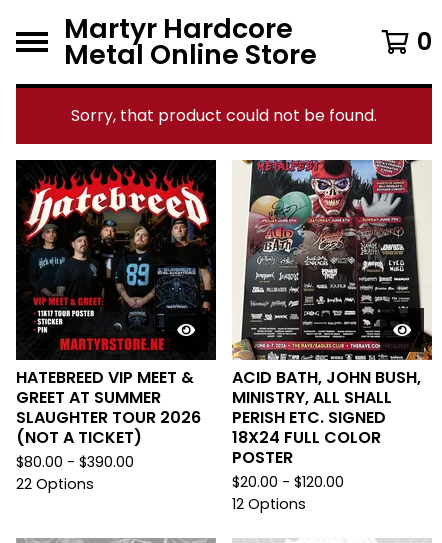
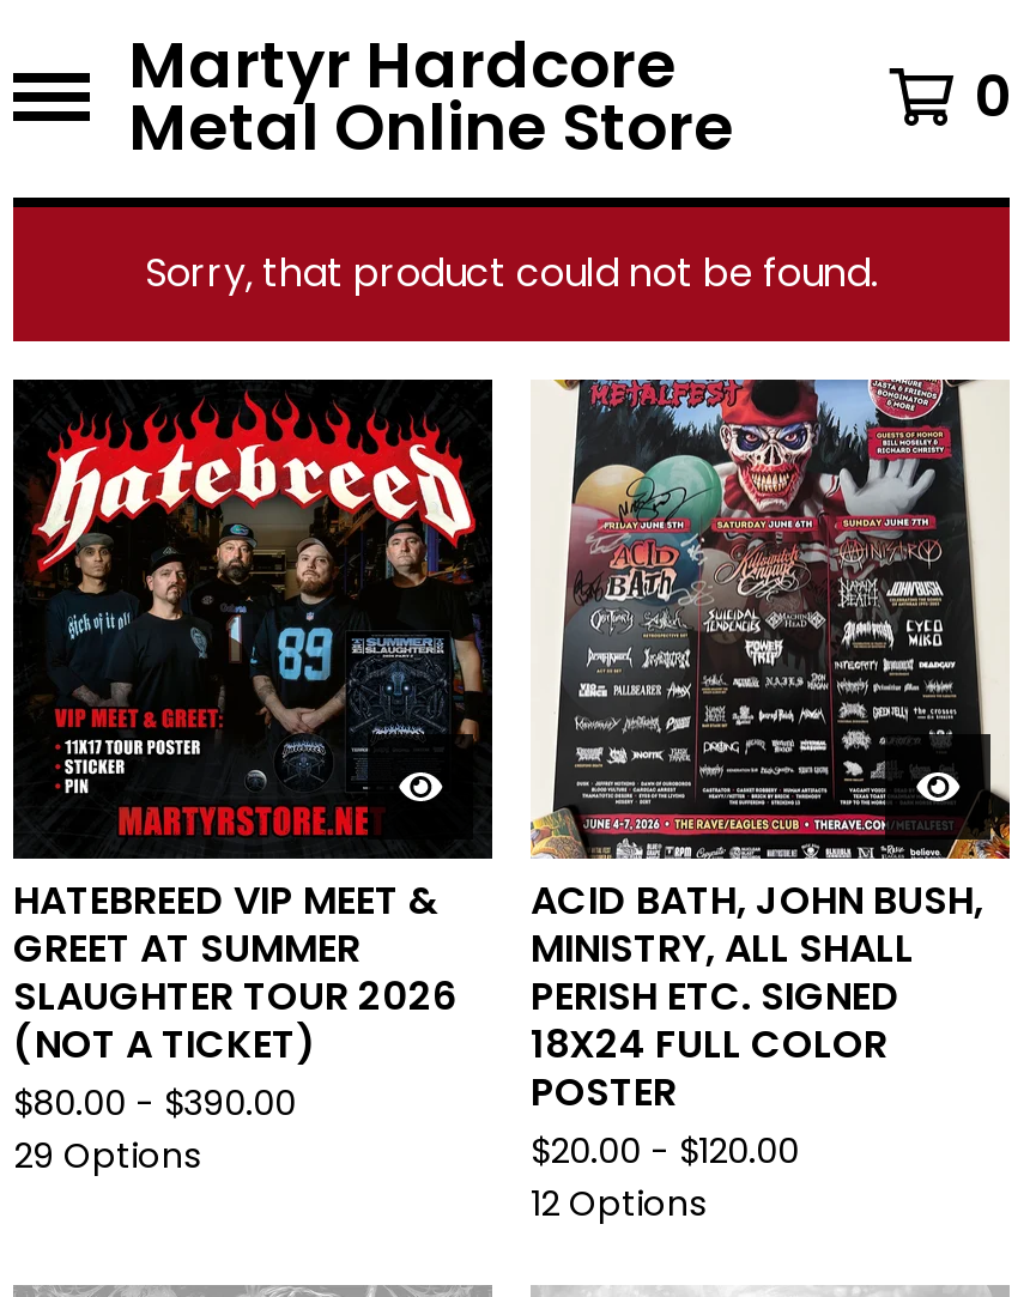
[16,474,94,494] 22 Options -> [13,1132,202,1180] 29 Options

